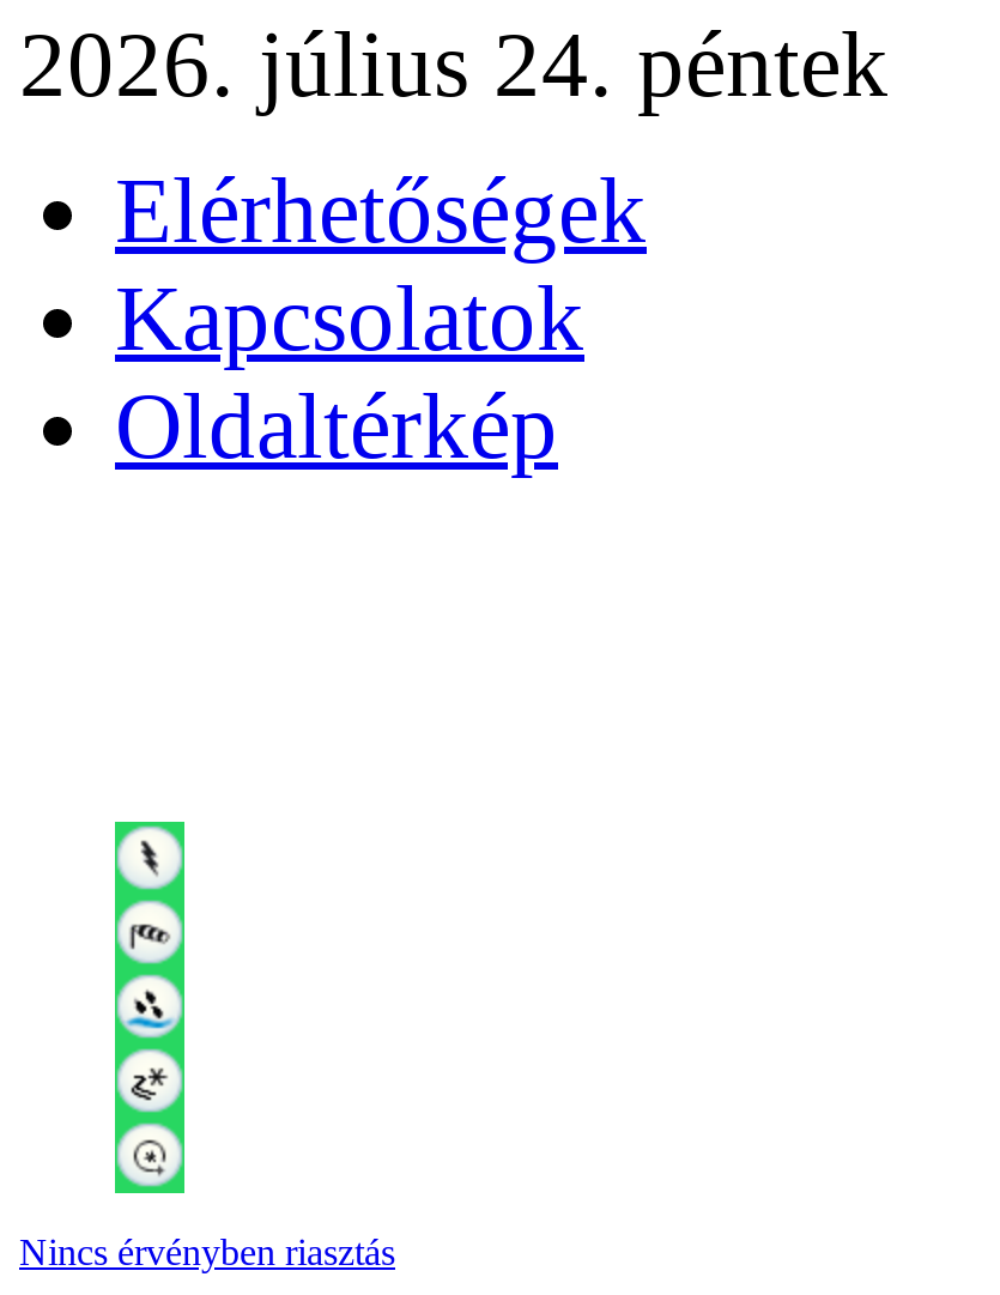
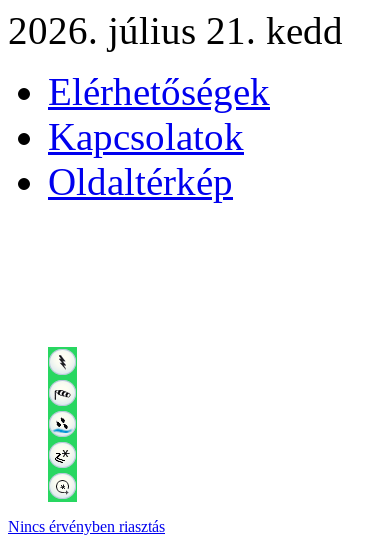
[19,12,889,115] 2026. július 24. péntek -> [8,9,343,52] 2026. július 21. kedd

